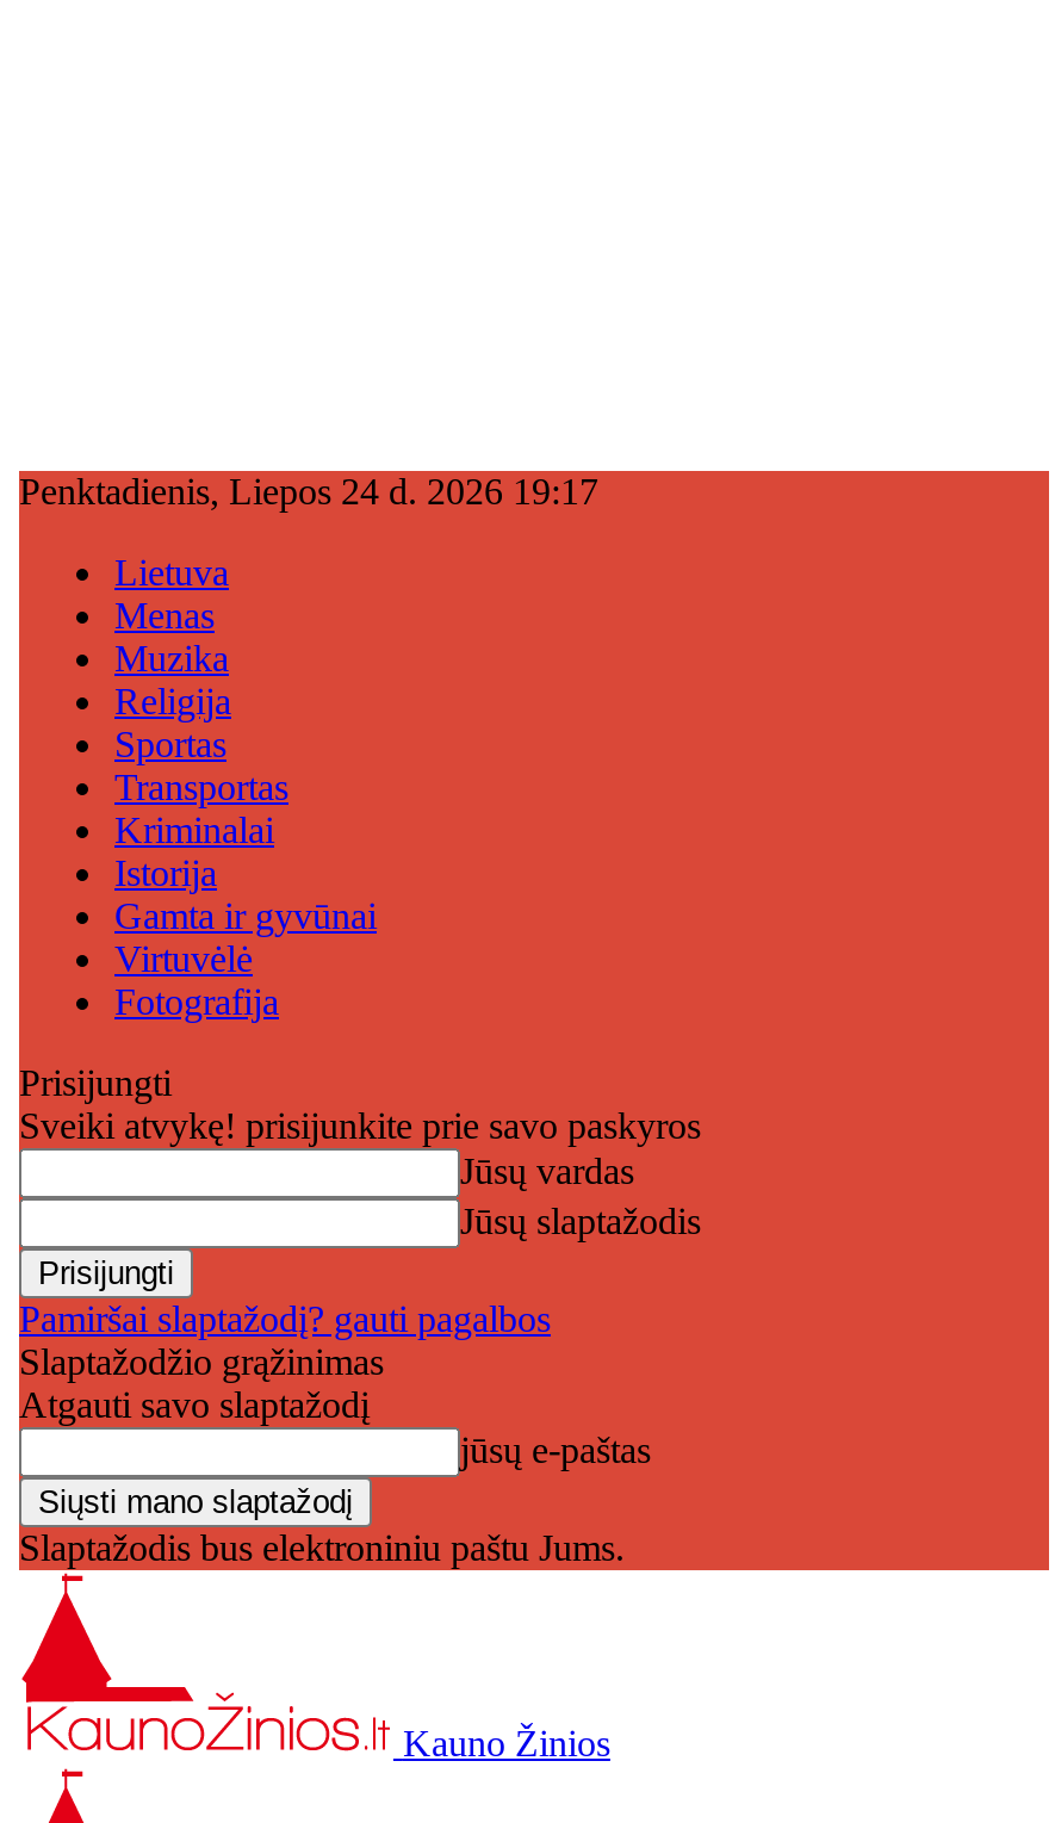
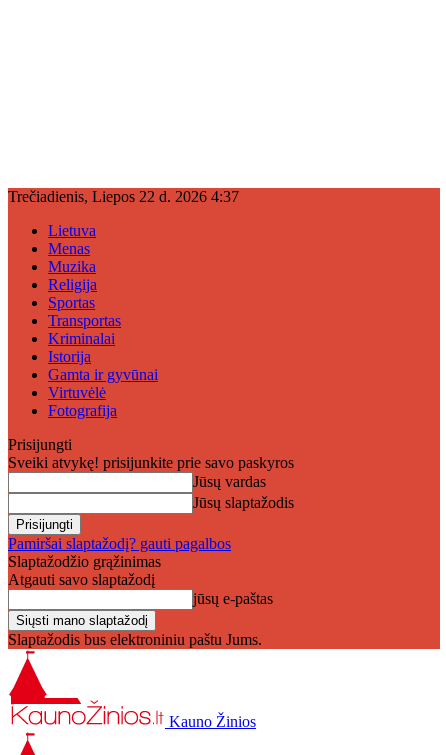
[19,471,598,511] Penktadienis, Liepos 24 d. 2026 19:17 -> [8,188,239,205] Trečiadienis, Liepos 22 d. 2026 4:37

